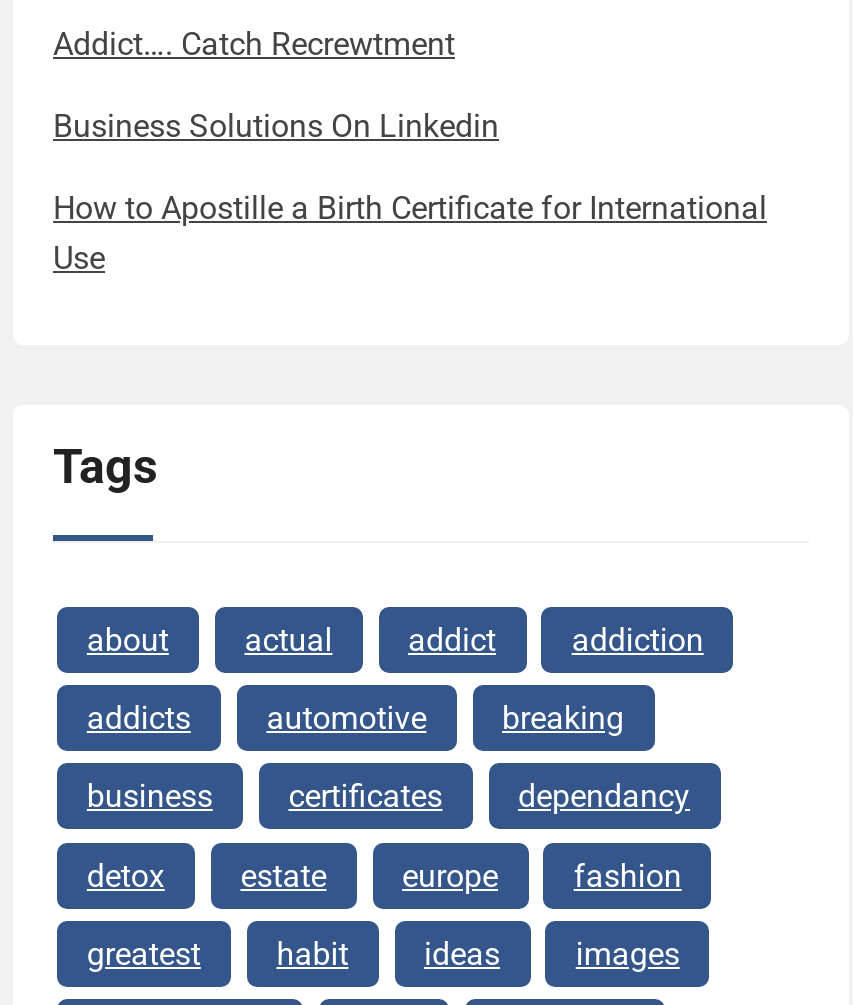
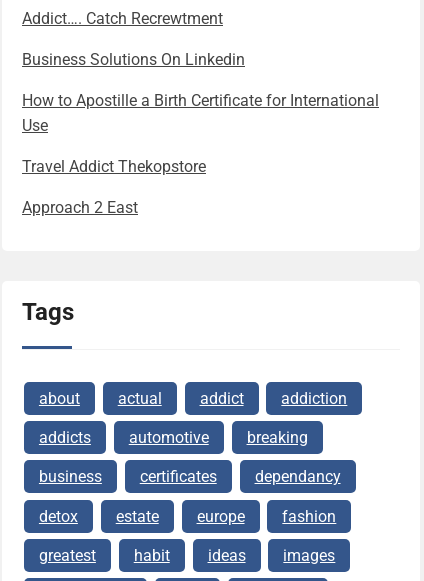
none -> [22,156,206,216] Travel Addict Thekopstore | Approach 2 East

